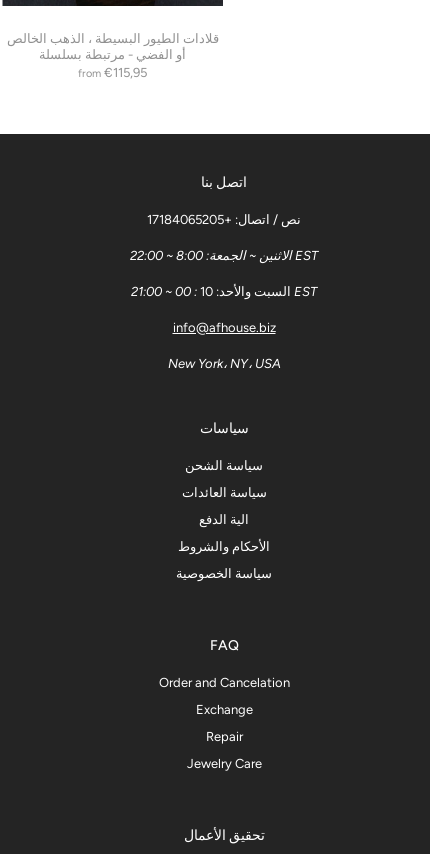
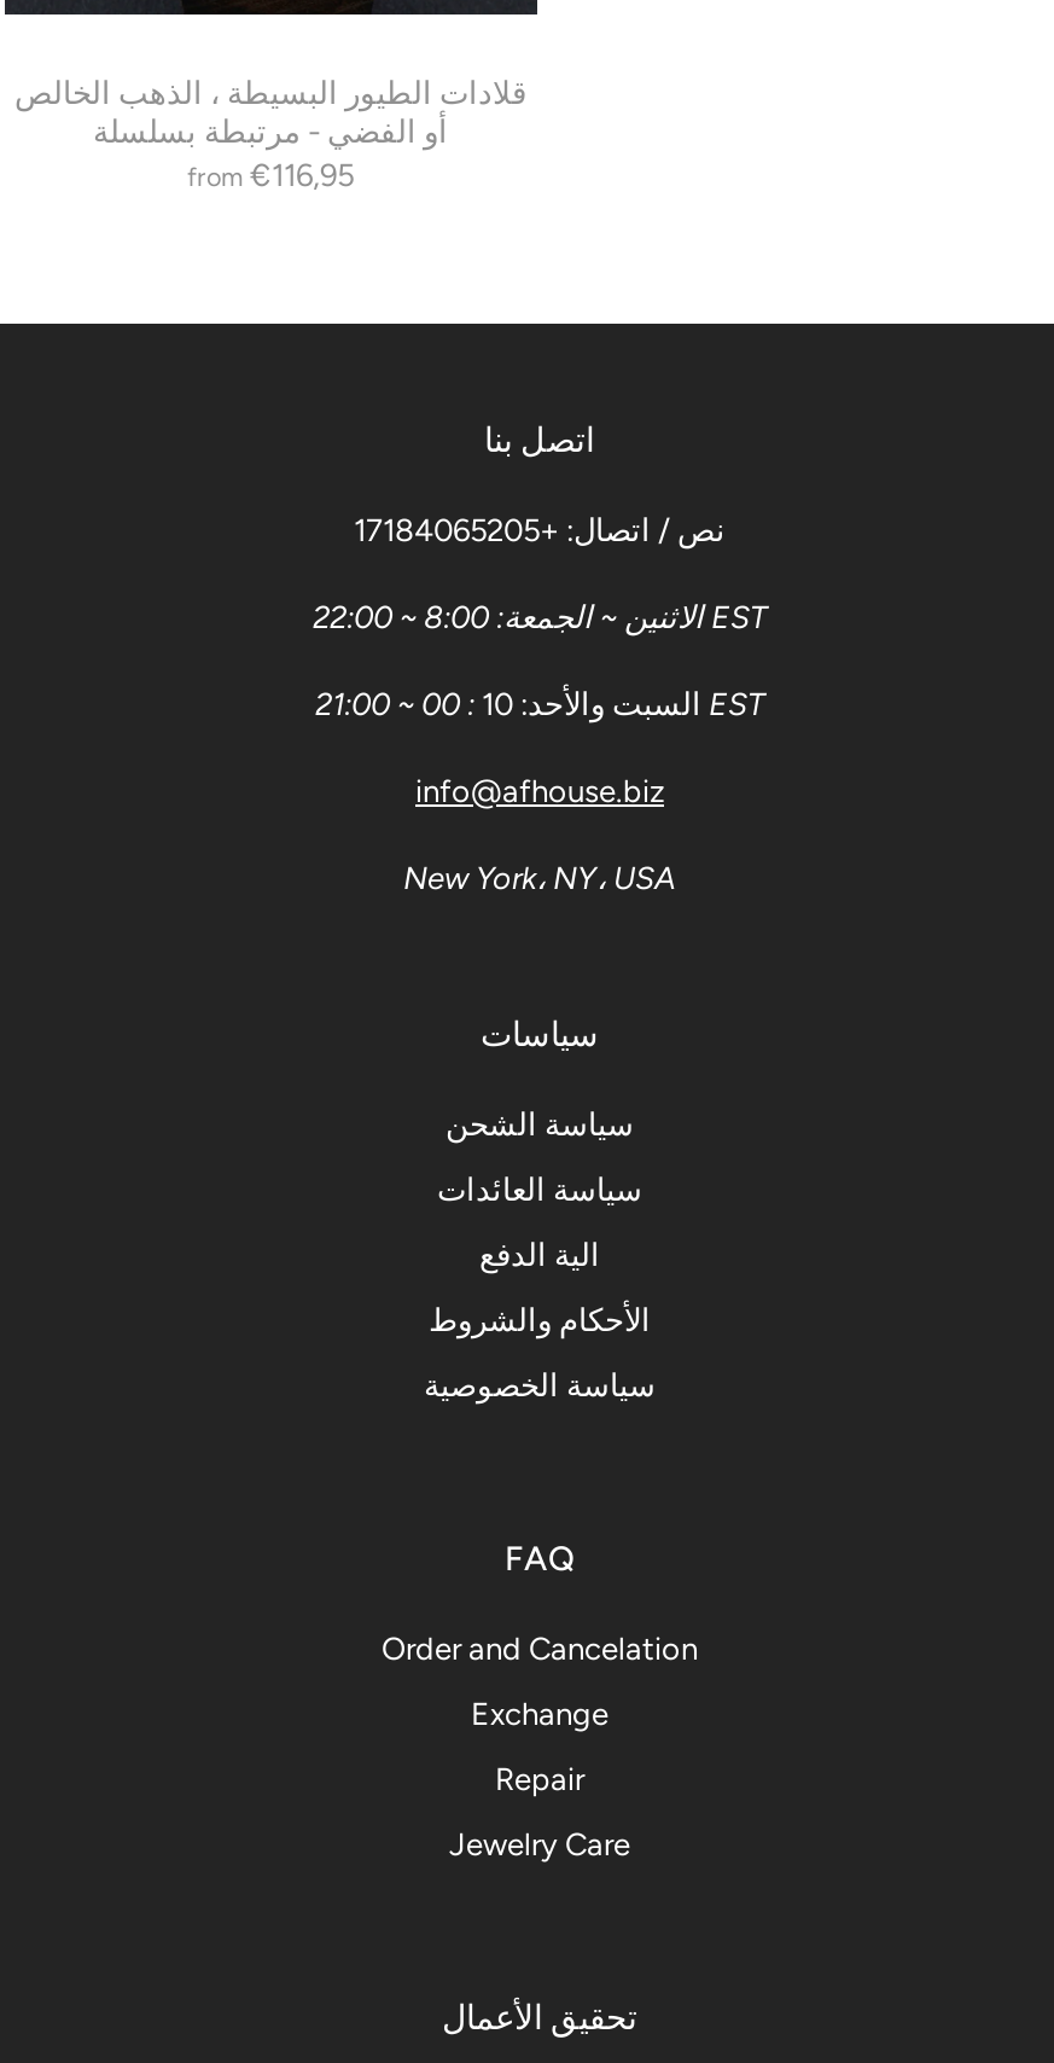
[78,65,147,80] from €115,95 -> [187,157,354,193] from €116,95

